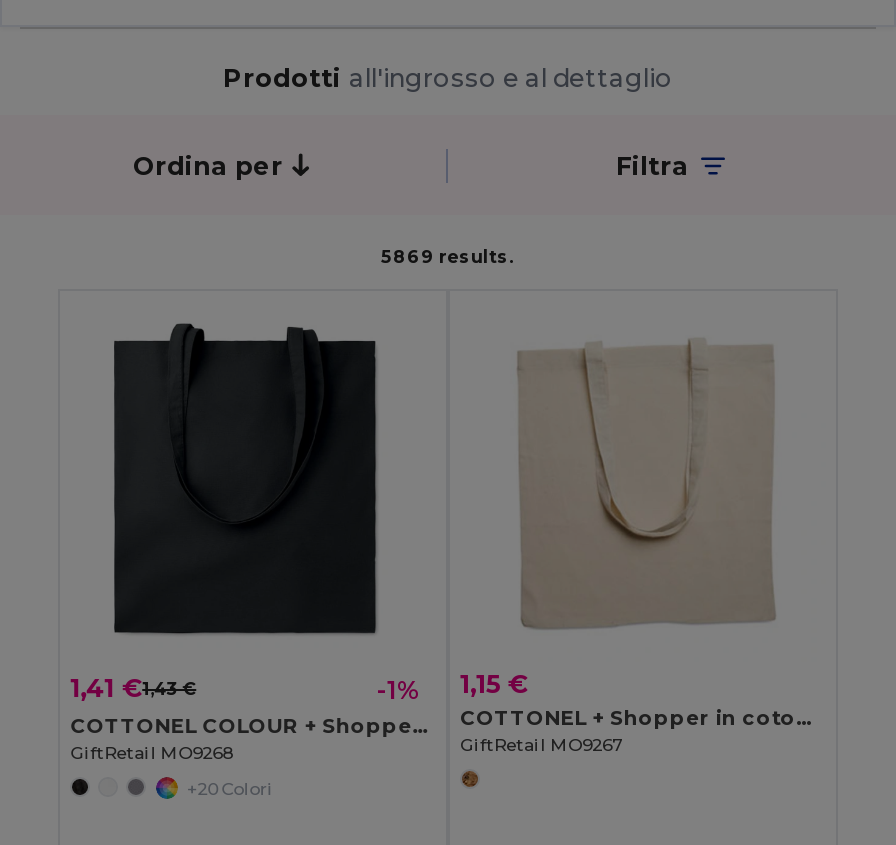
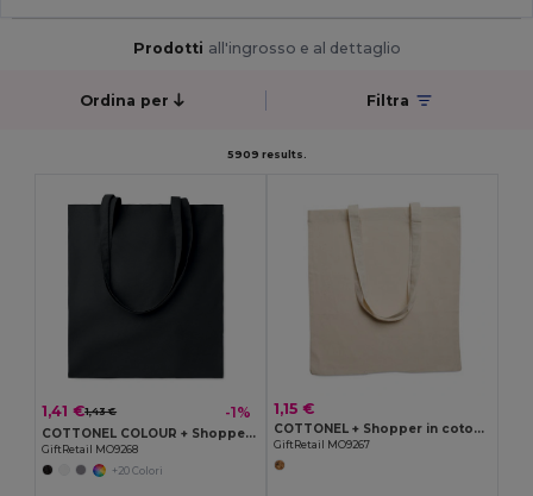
[381,247,515,267] 5869 results. -> [227,149,306,161] 5909 results.

